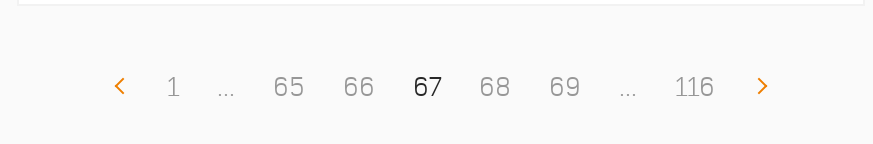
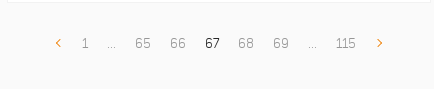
[675,74,715,102] 116 -> [336,37,356,51] 115

